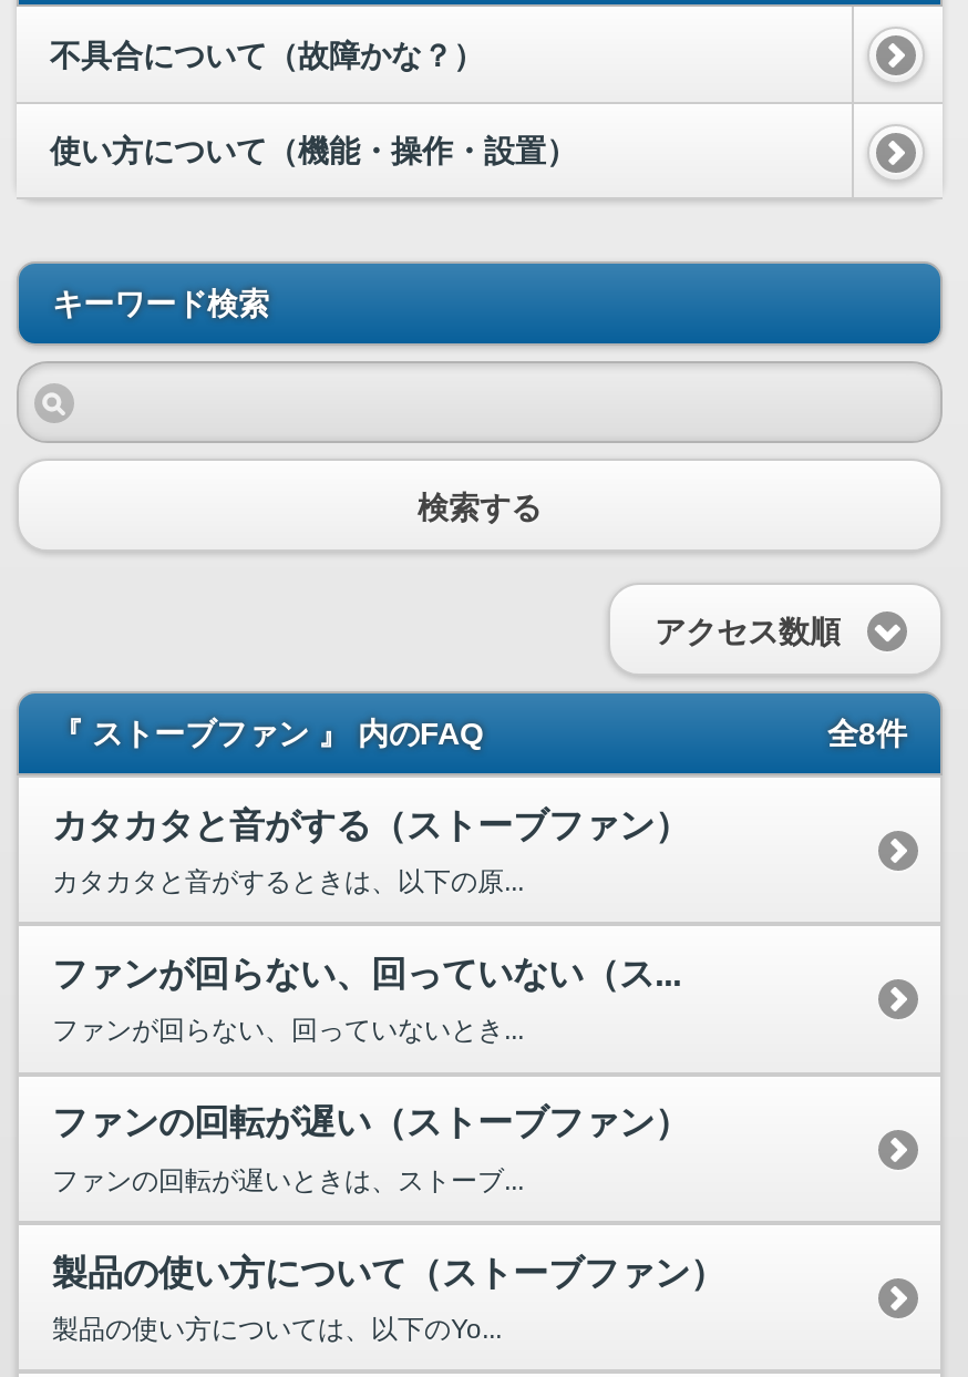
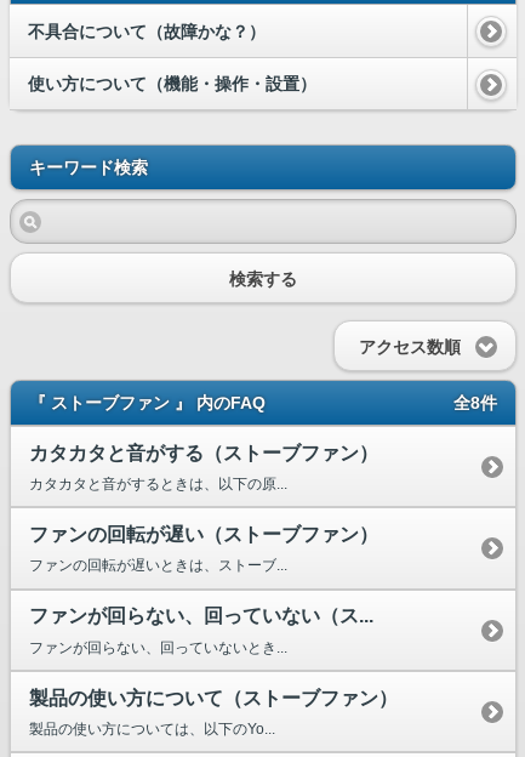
moved [52,955,681,1047] -> [29,606,373,656]: ファンが回らない、回っていない（ス... | ファンが回らない、回っていないとき...
moved [52,1104,690,1196] -> [29,524,378,574]: ファンの回転が遅い（ストーブファン） | ファンの回転が遅いときは、ストーブ...

